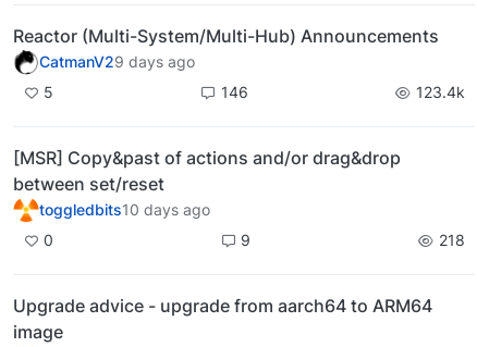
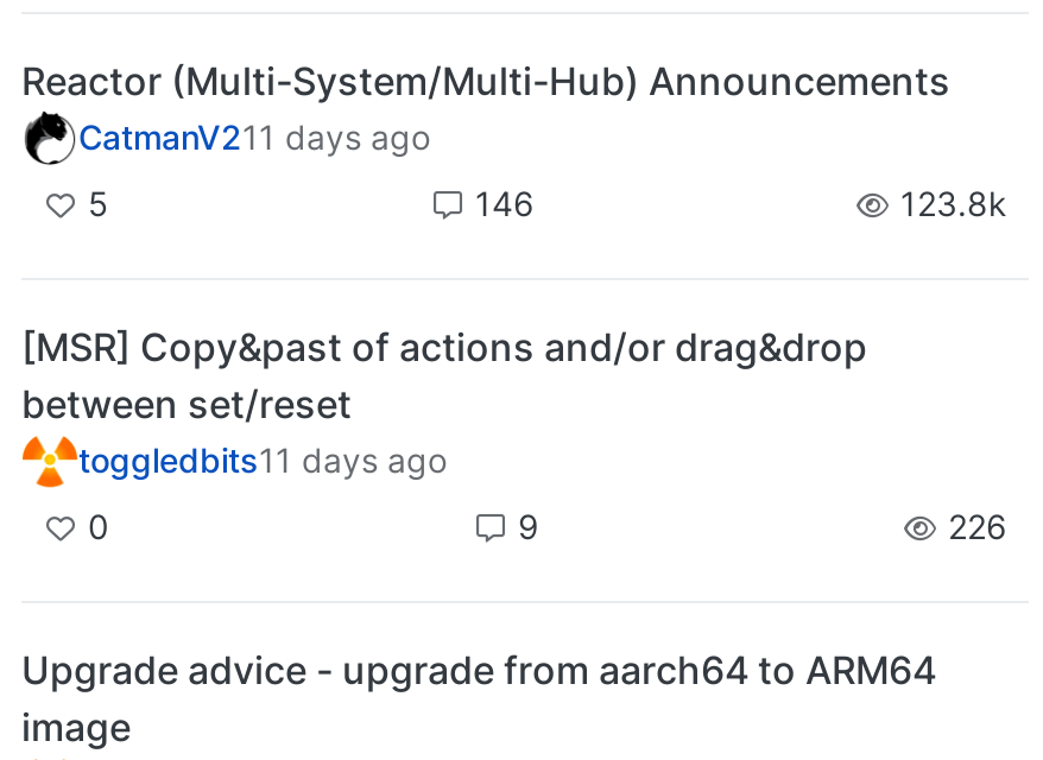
[39,52,195,70] CatmanV29 days ago -> [78,116,430,156] CatmanV211 days ago
[412,82,465,101] 123.4k -> [891,182,1007,223] 123.8k
[39,200,210,219] toggledbits10 days ago -> [78,439,447,480] toggledbits11 days ago
[435,231,465,249] 218 -> [938,506,1007,546] 226

